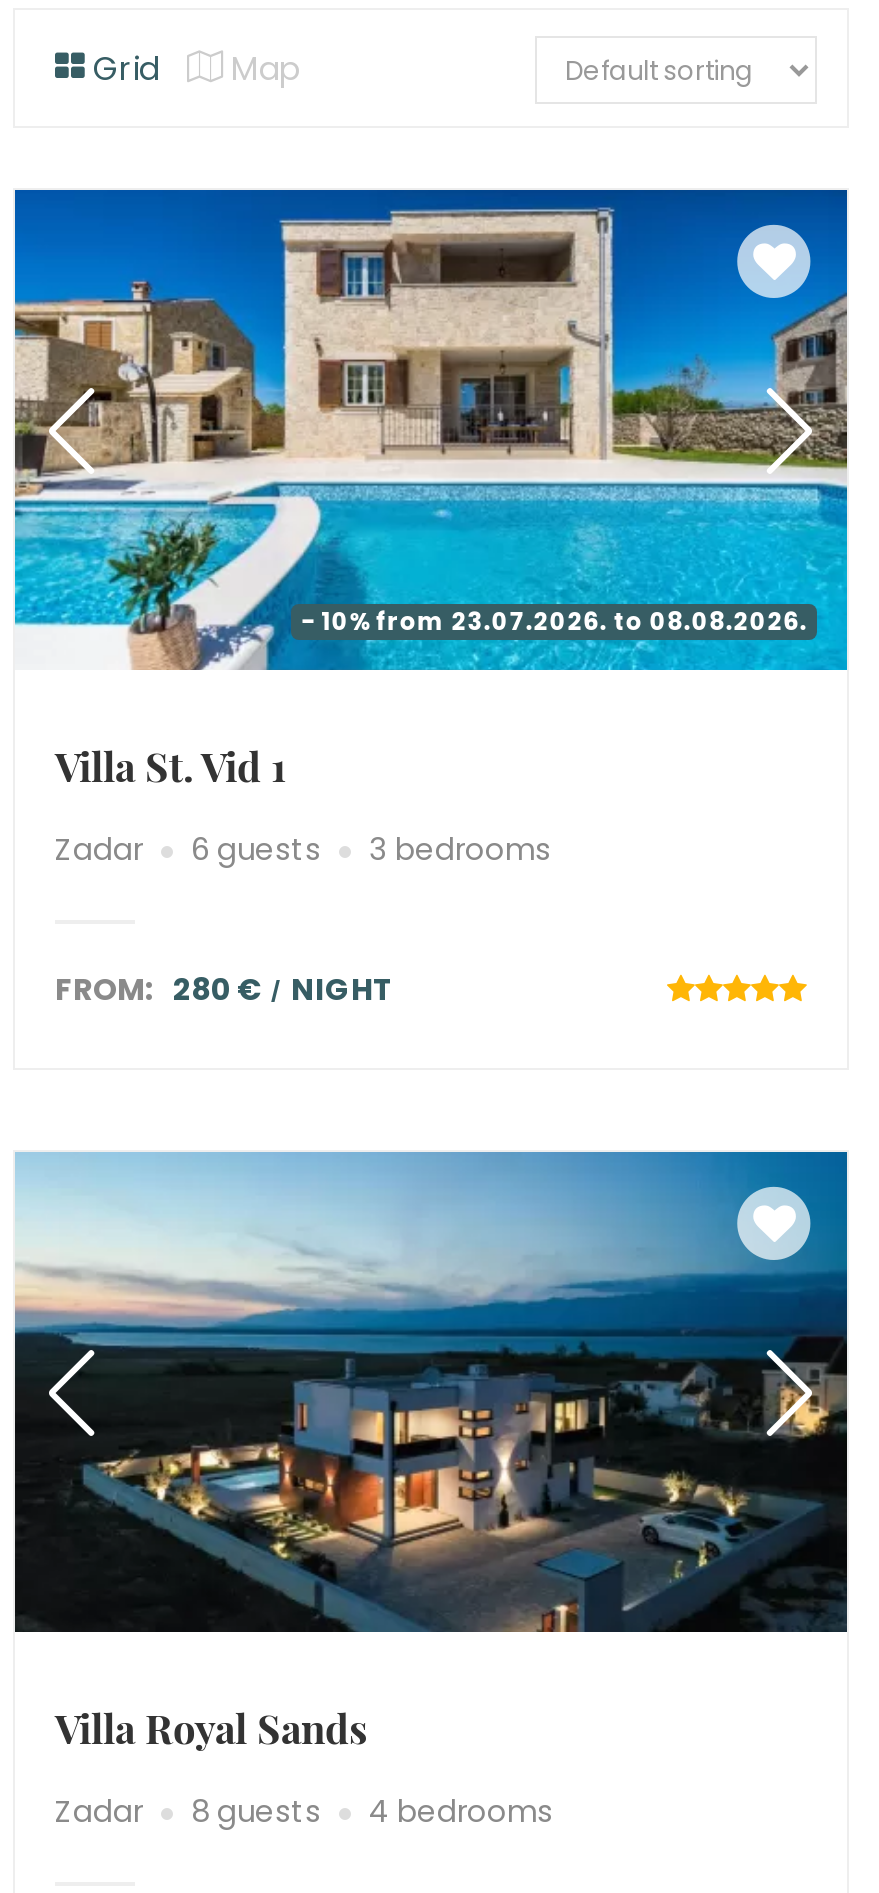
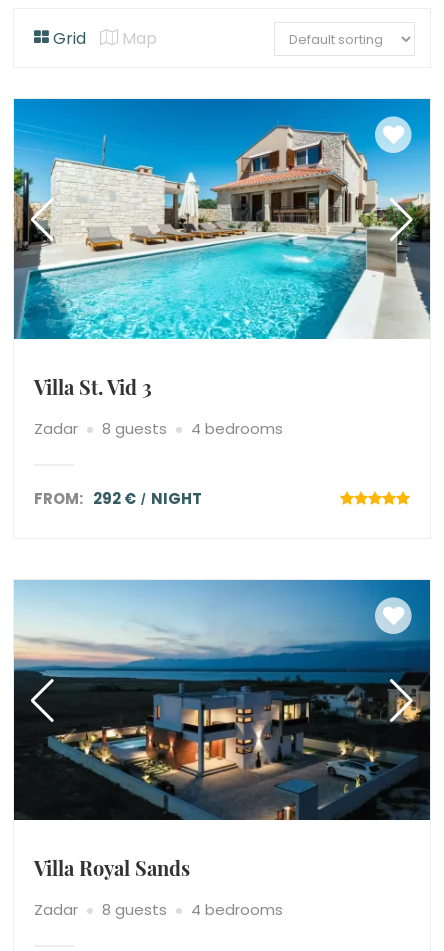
[13,190,849,792] [image] | - 10% from 23.07.2026. to 08.08.2026. | Villa St. Vid 1 -> [13,99,431,400] [image] | Villa St. Vid 3
[191,828,321,870] 6 guests -> [102,418,167,439] 8 guests
[369,828,551,870] 3 bedrooms -> [191,418,283,439] 4 bedrooms
[55,968,393,1010] FROM: 280 € NIGHT -> [34,488,202,509] FROM: 292 € NIGHT

